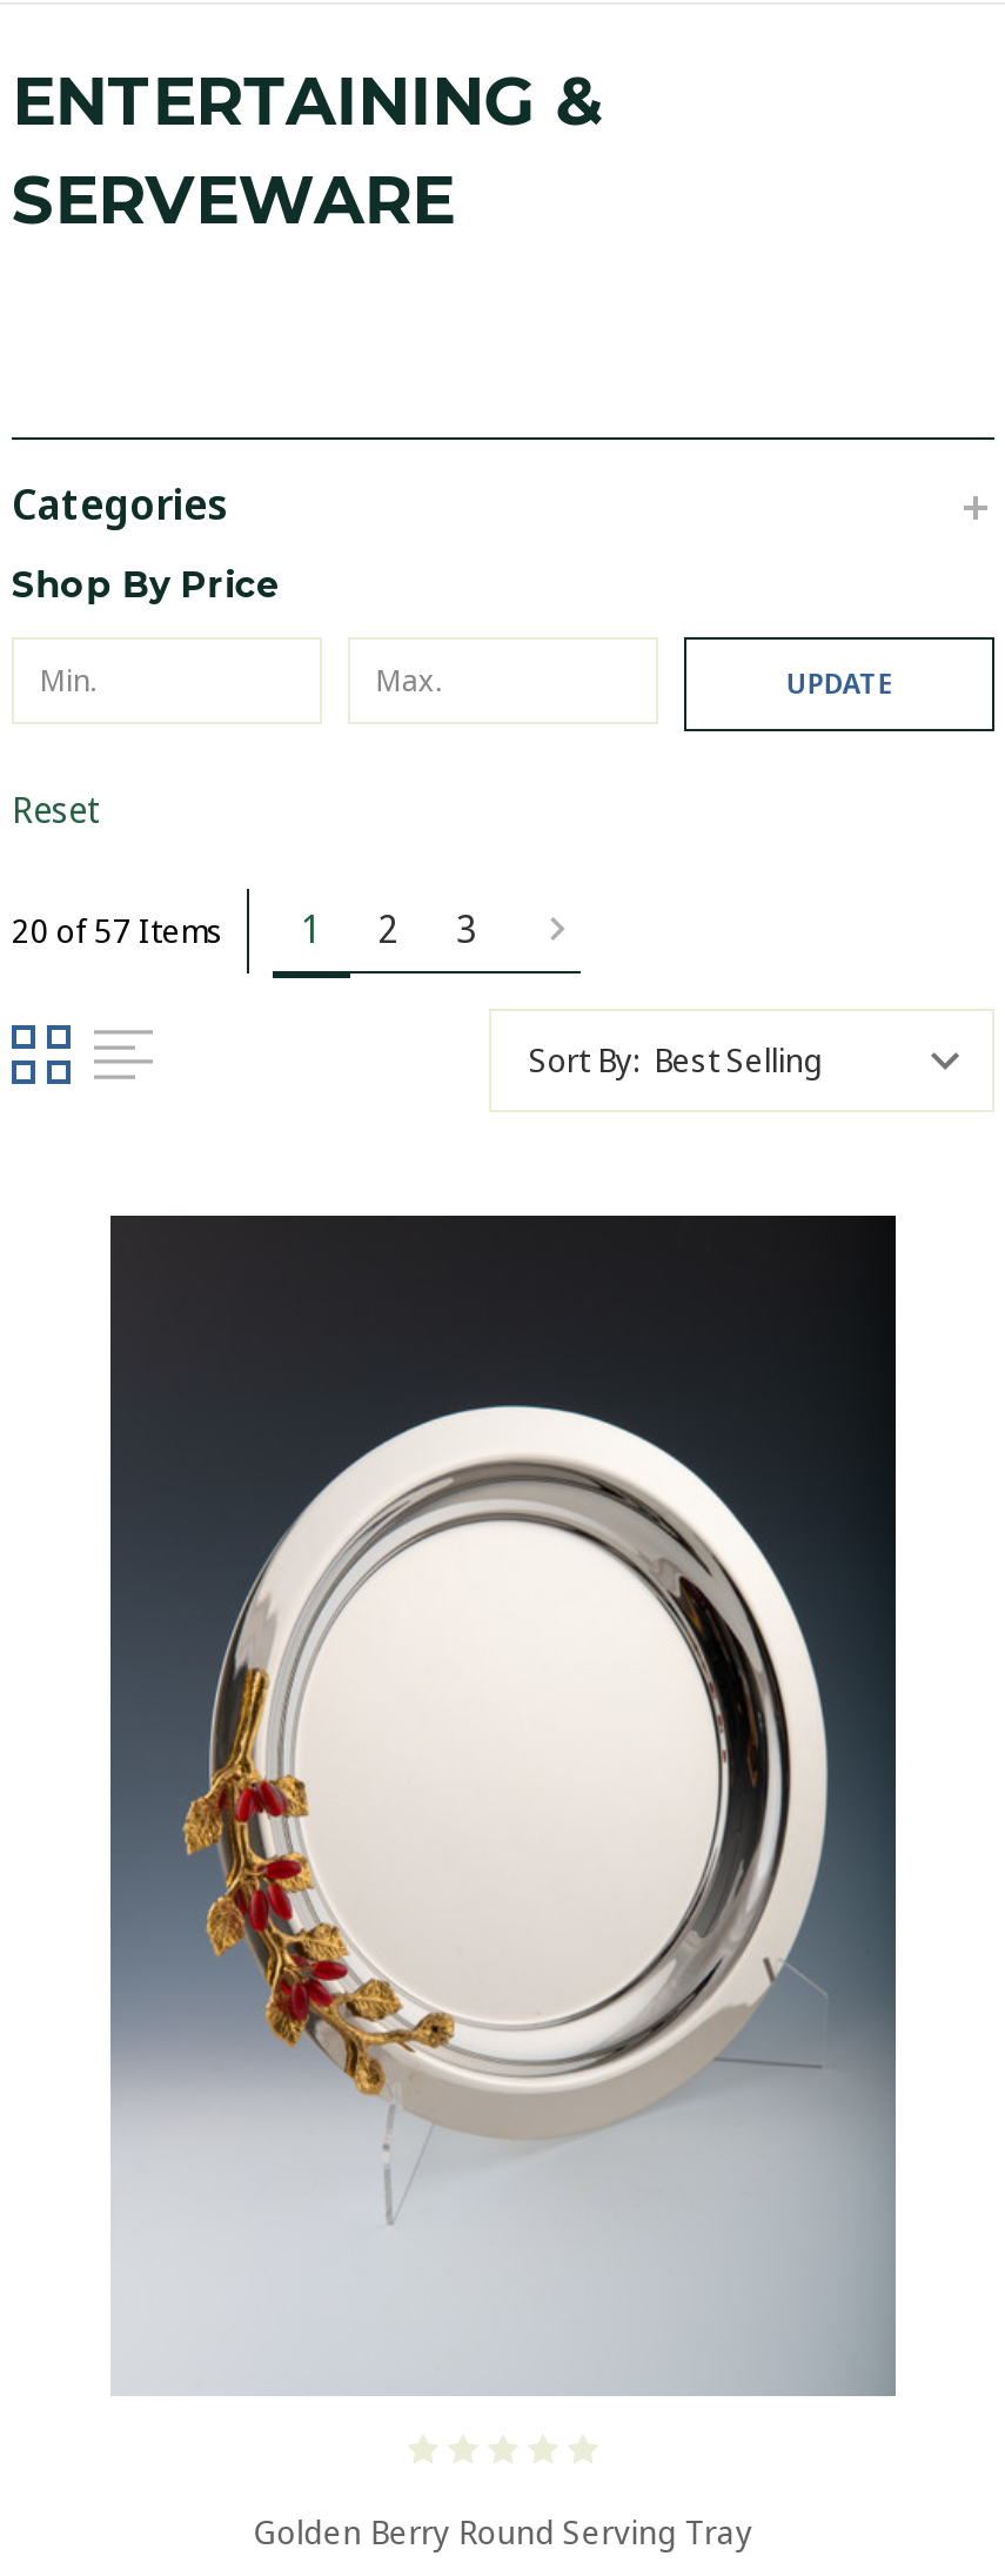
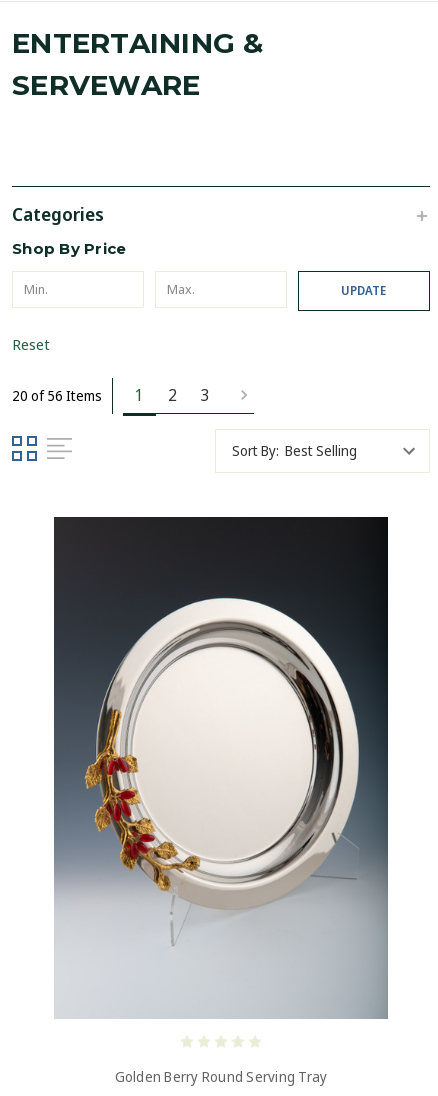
[12,903,477,955] 20 of 57 Items 1 2 3 -> [12,384,210,406] 20 of 56 Items 1 2 3

